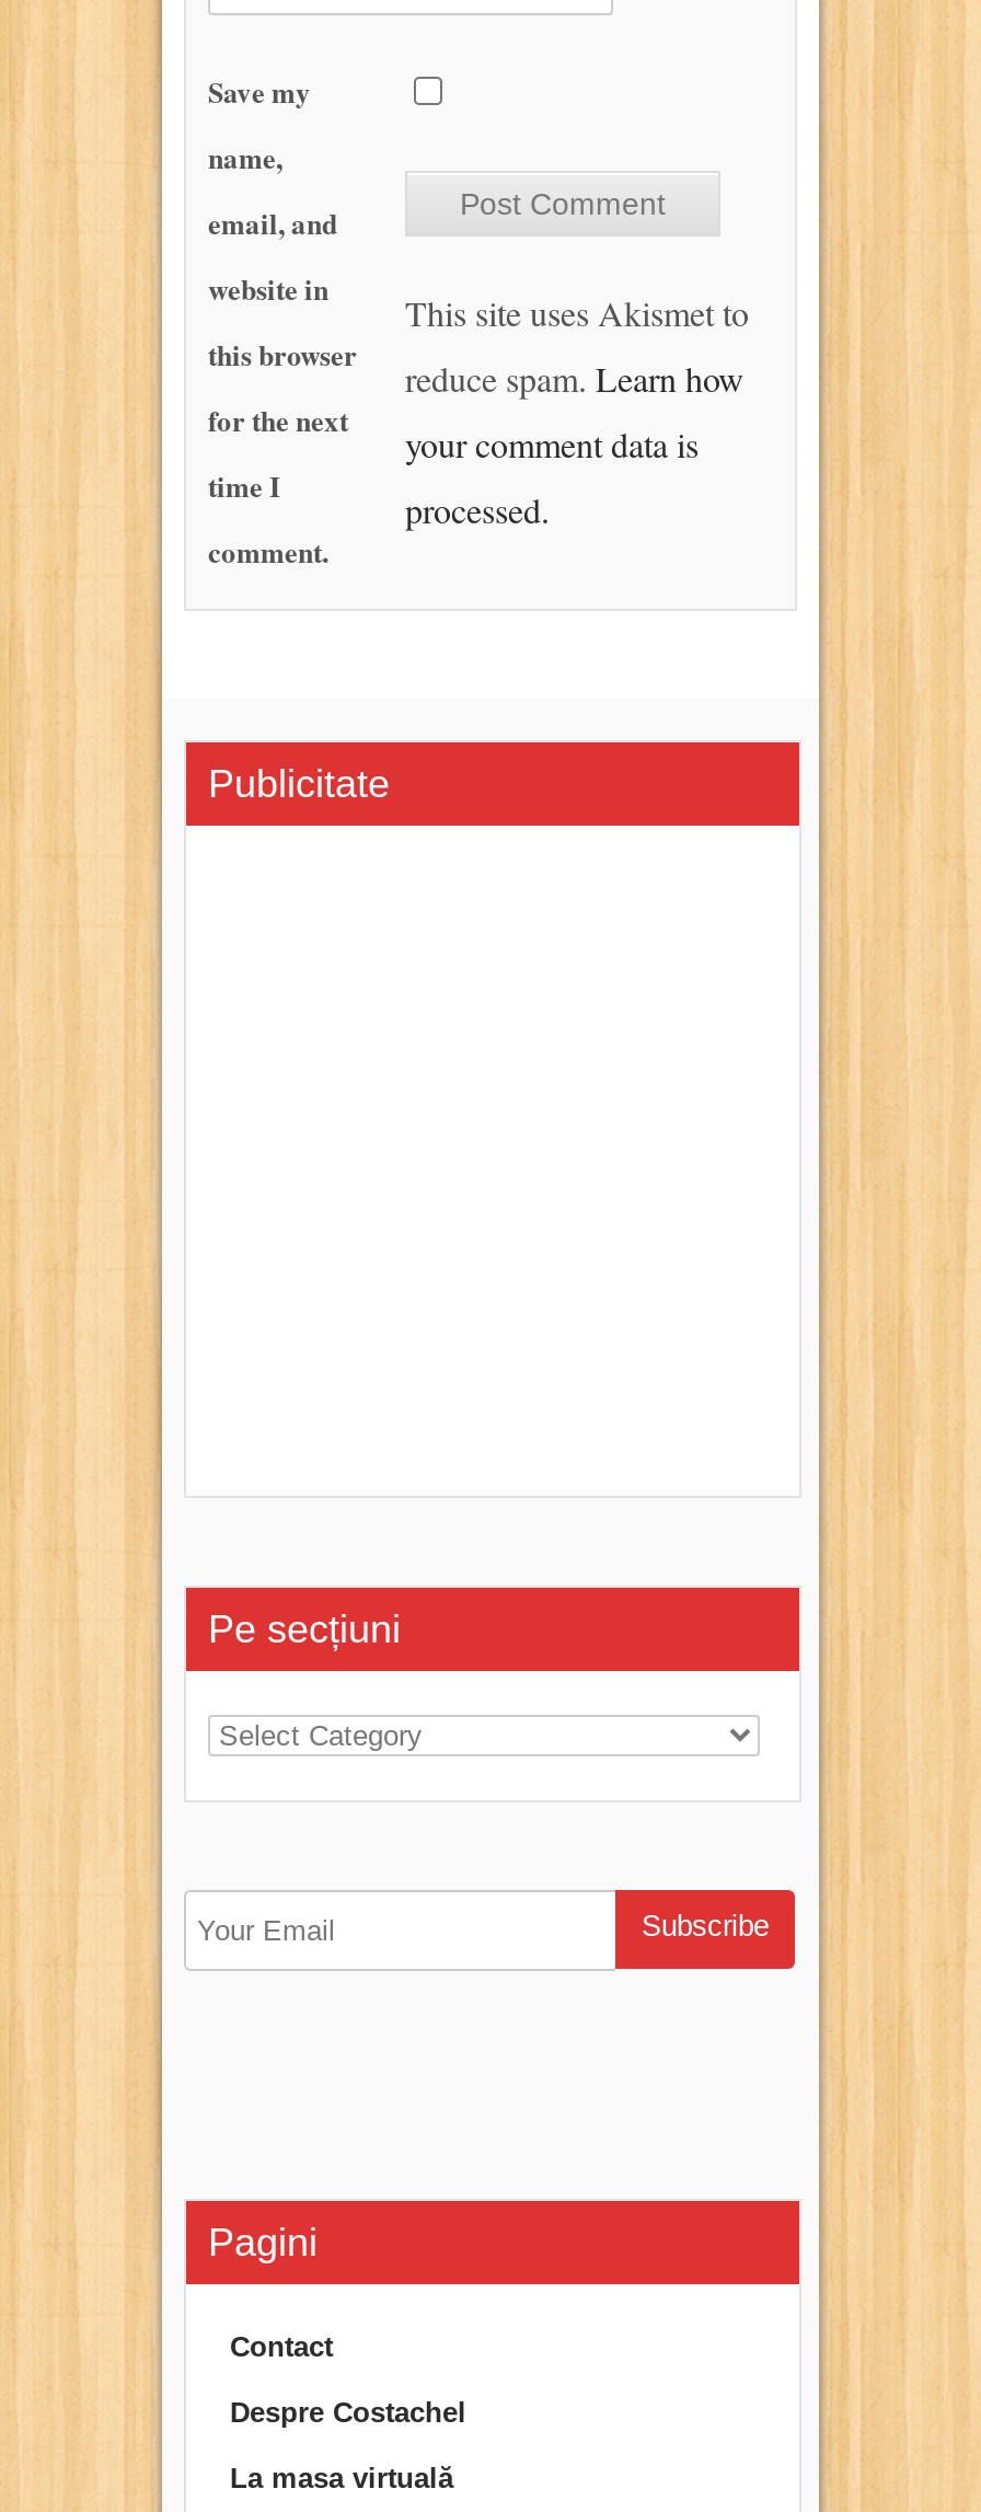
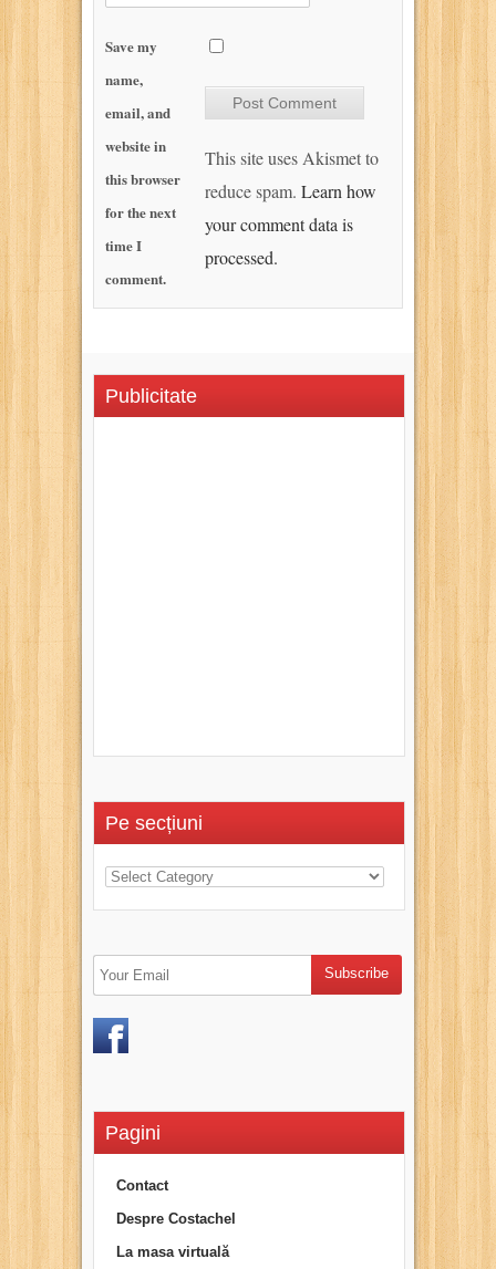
none -> [92,1017,130,1054] [image]

